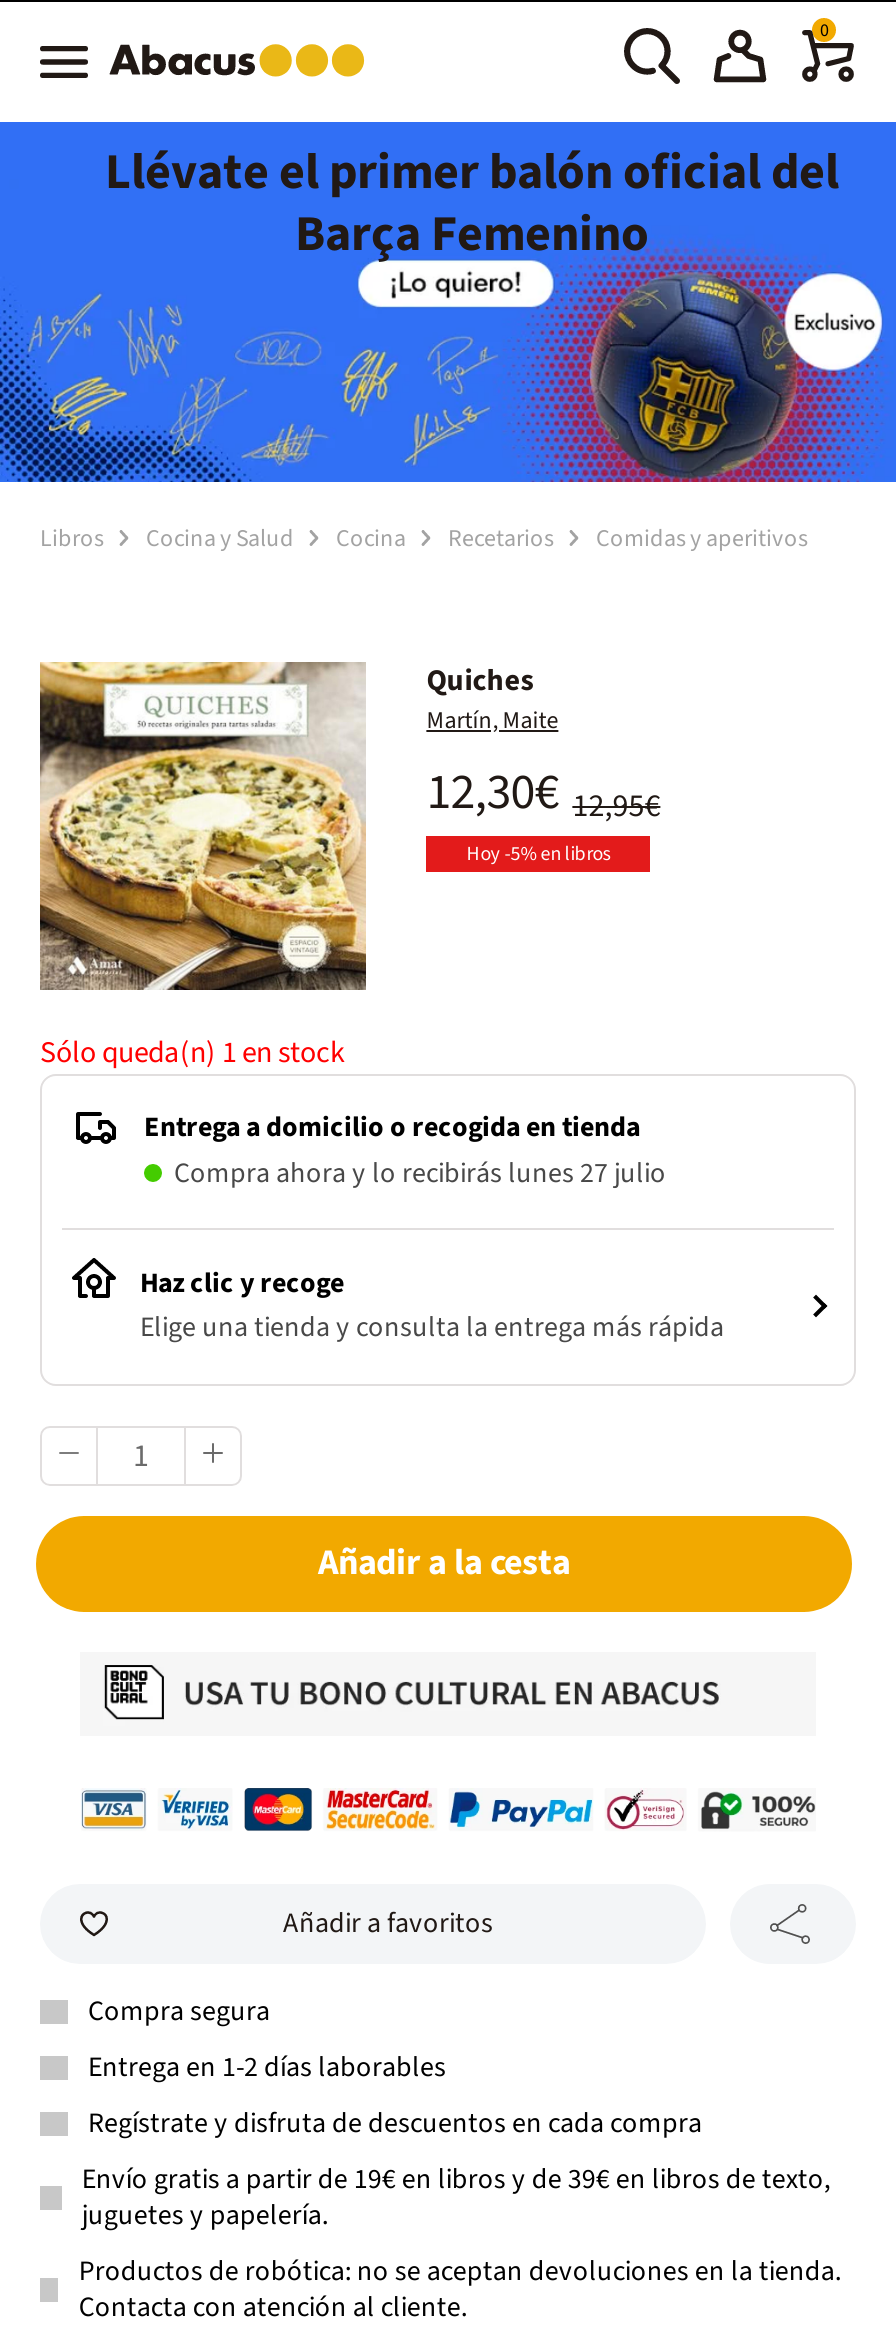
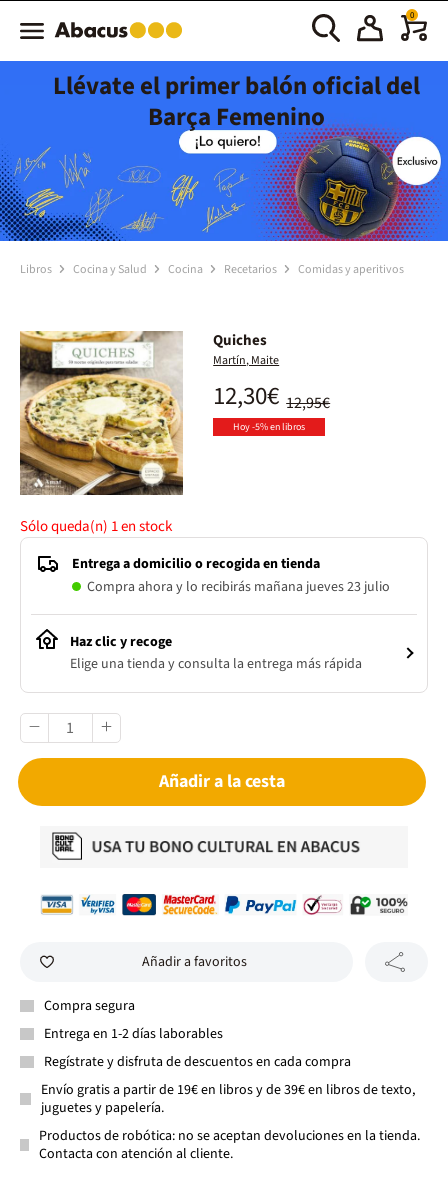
[174,1153,666,1193] Compra ahora y lo recibirás lunes 27 julio -> [87,577,390,597] Compra ahora y lo recibirás mañana jueves 23 julio

